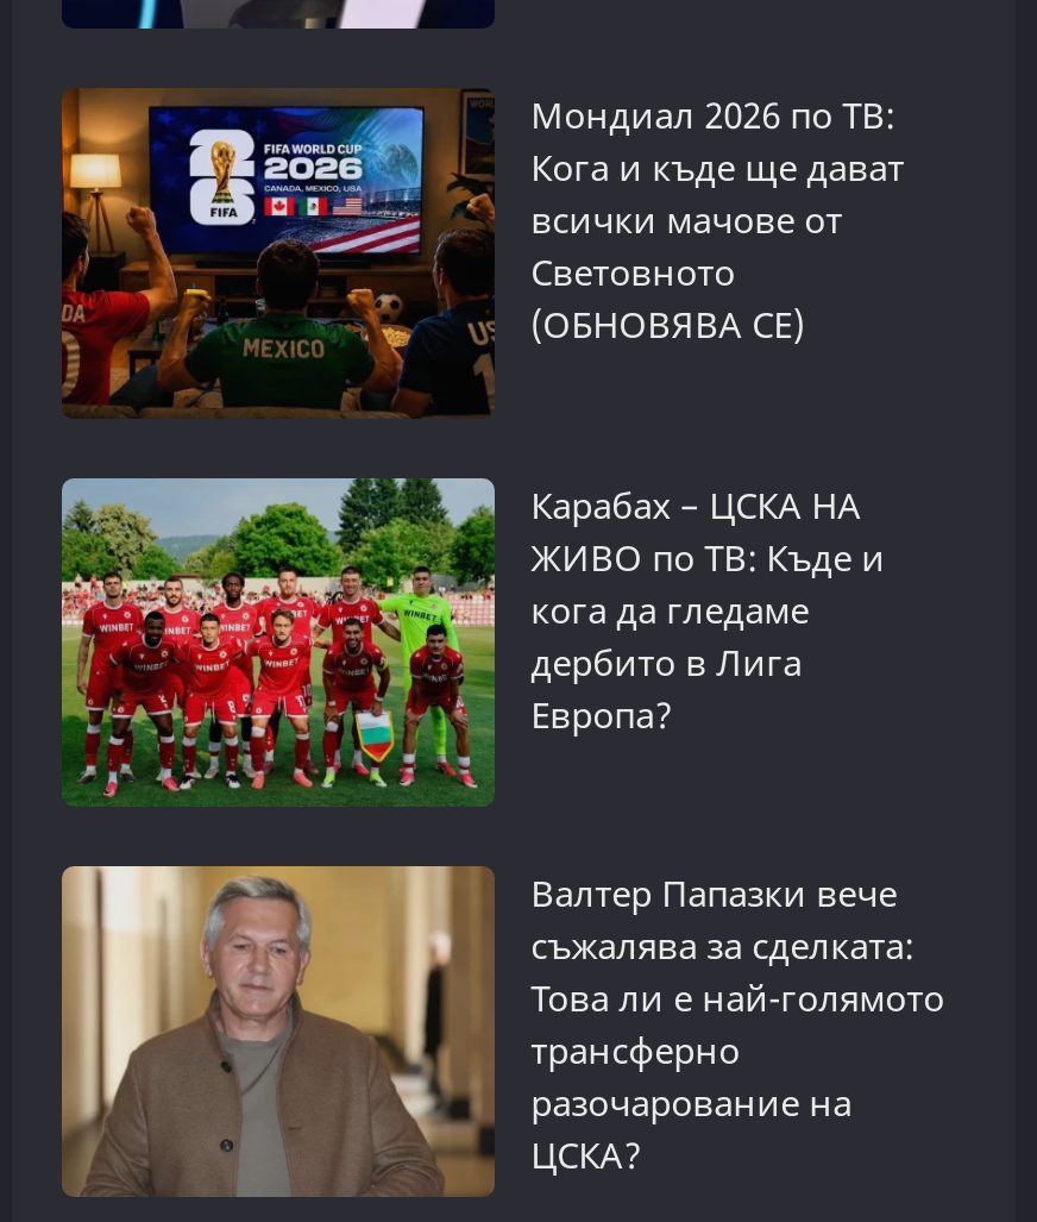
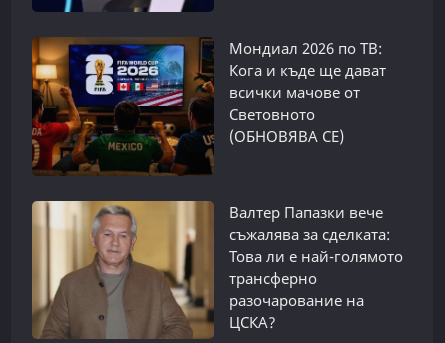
[62,476,885,804] [image] | Карабах – ЦСКА НА | ЖИВО по ТВ: Къде и | кога да гледаме | дербито в Лига | Европа? -> none

